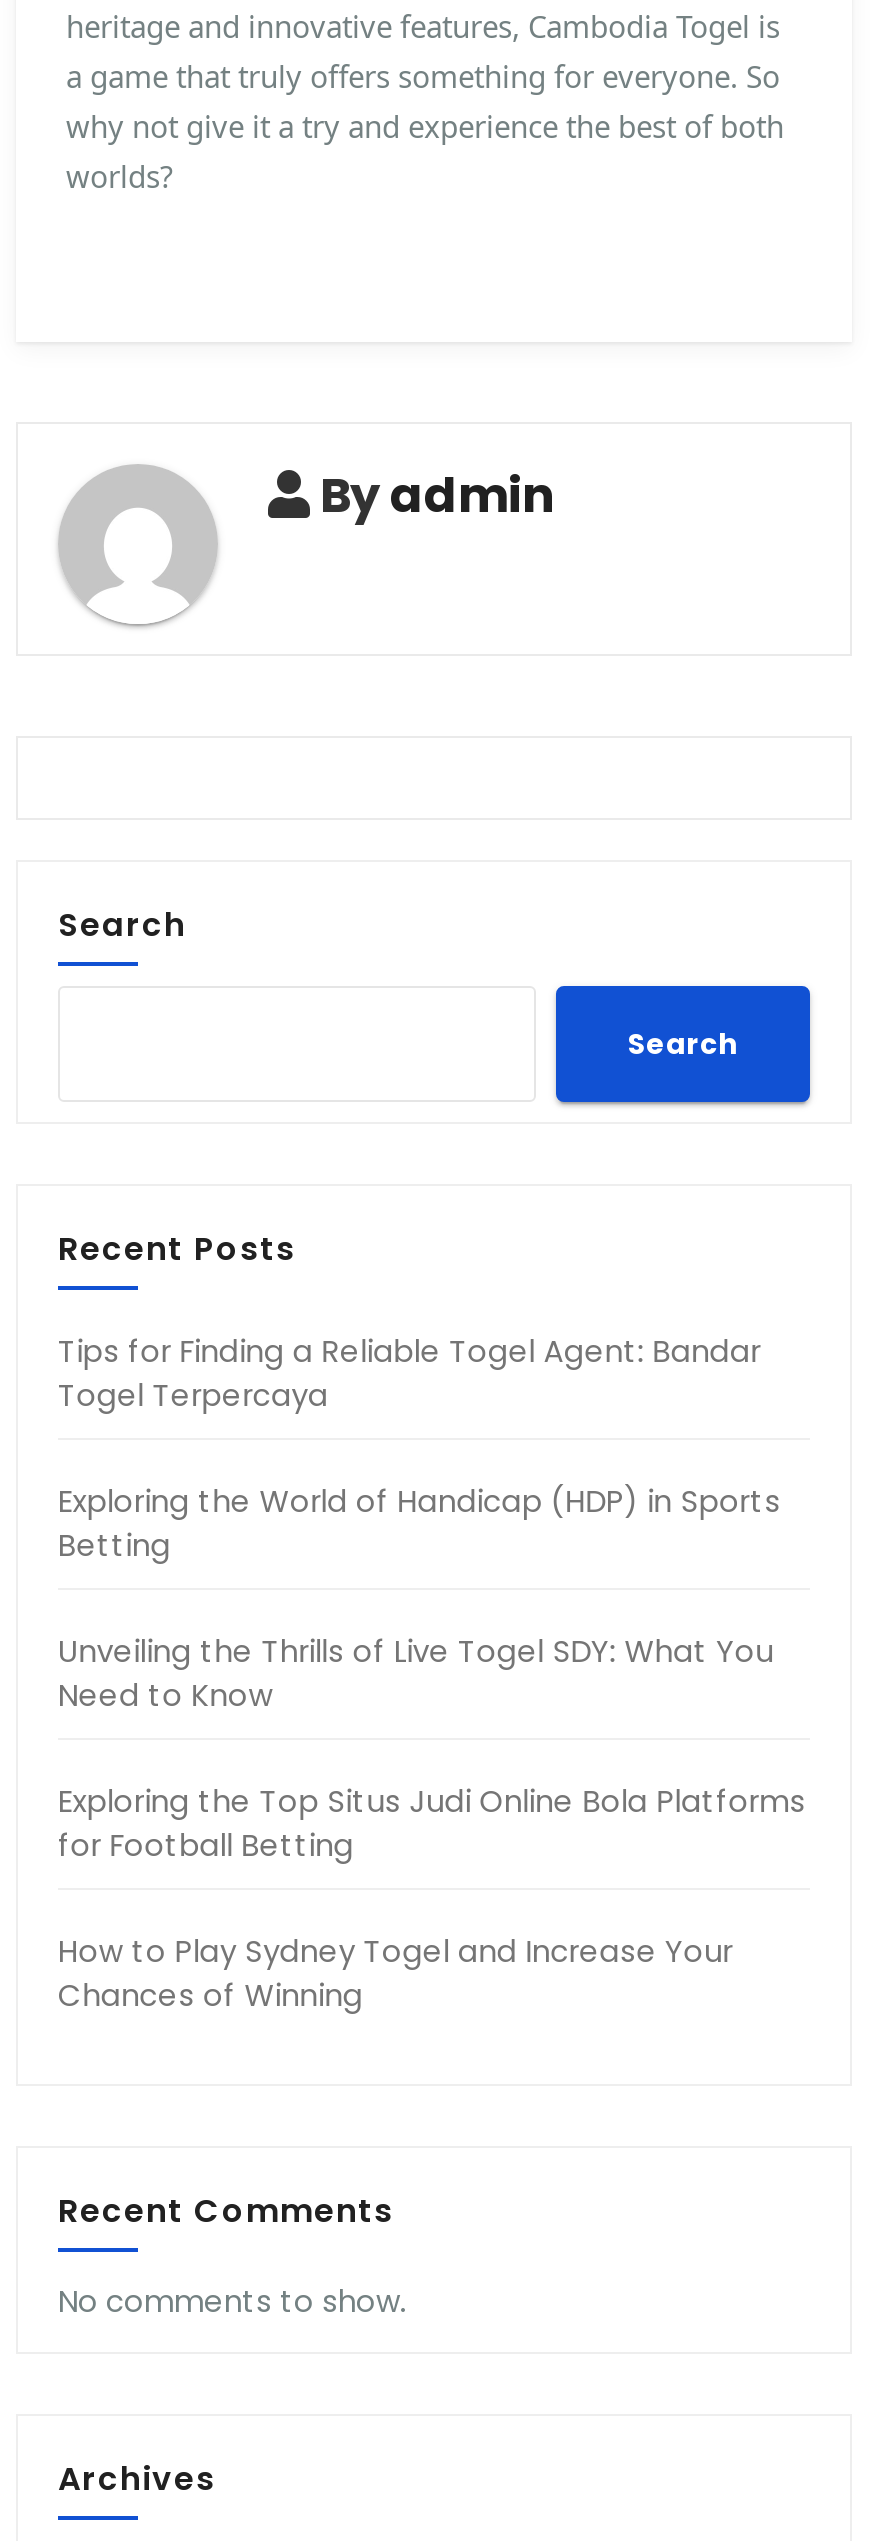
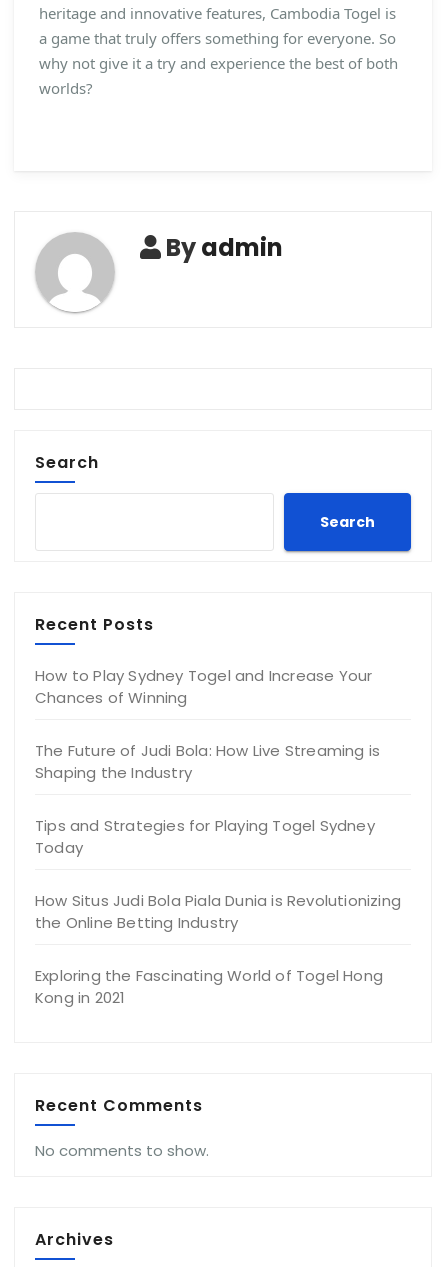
[58,1330,806,1866] Tips for Finding a Reliable Togel Agent: Bandar | Togel Terpercaya | Exploring the World of Handicap (HDP) in Sports | Betting | Unveiling the Thrills of Live Togel SDY: What You | Need to Know | Exploring the Top Situs Judi Online Bola Platforms | for Football Betting -> none
moved [58,1930,733,2016] -> [35,665,372,708]: How to Play Sydney Togel and Increase Your | Chances of Winning
none -> [35,740,401,1008] The Future of Judi Bola: How Live Streaming is | Shaping the Industry | Tips and Strategies for Playing Togel Sydney | Today | How Situs Judi Bola Piala Dunia is Revolutionizing | the Online Betting Industry | Exploring the Fascinating World of Togel Hong | Kong in 2021

